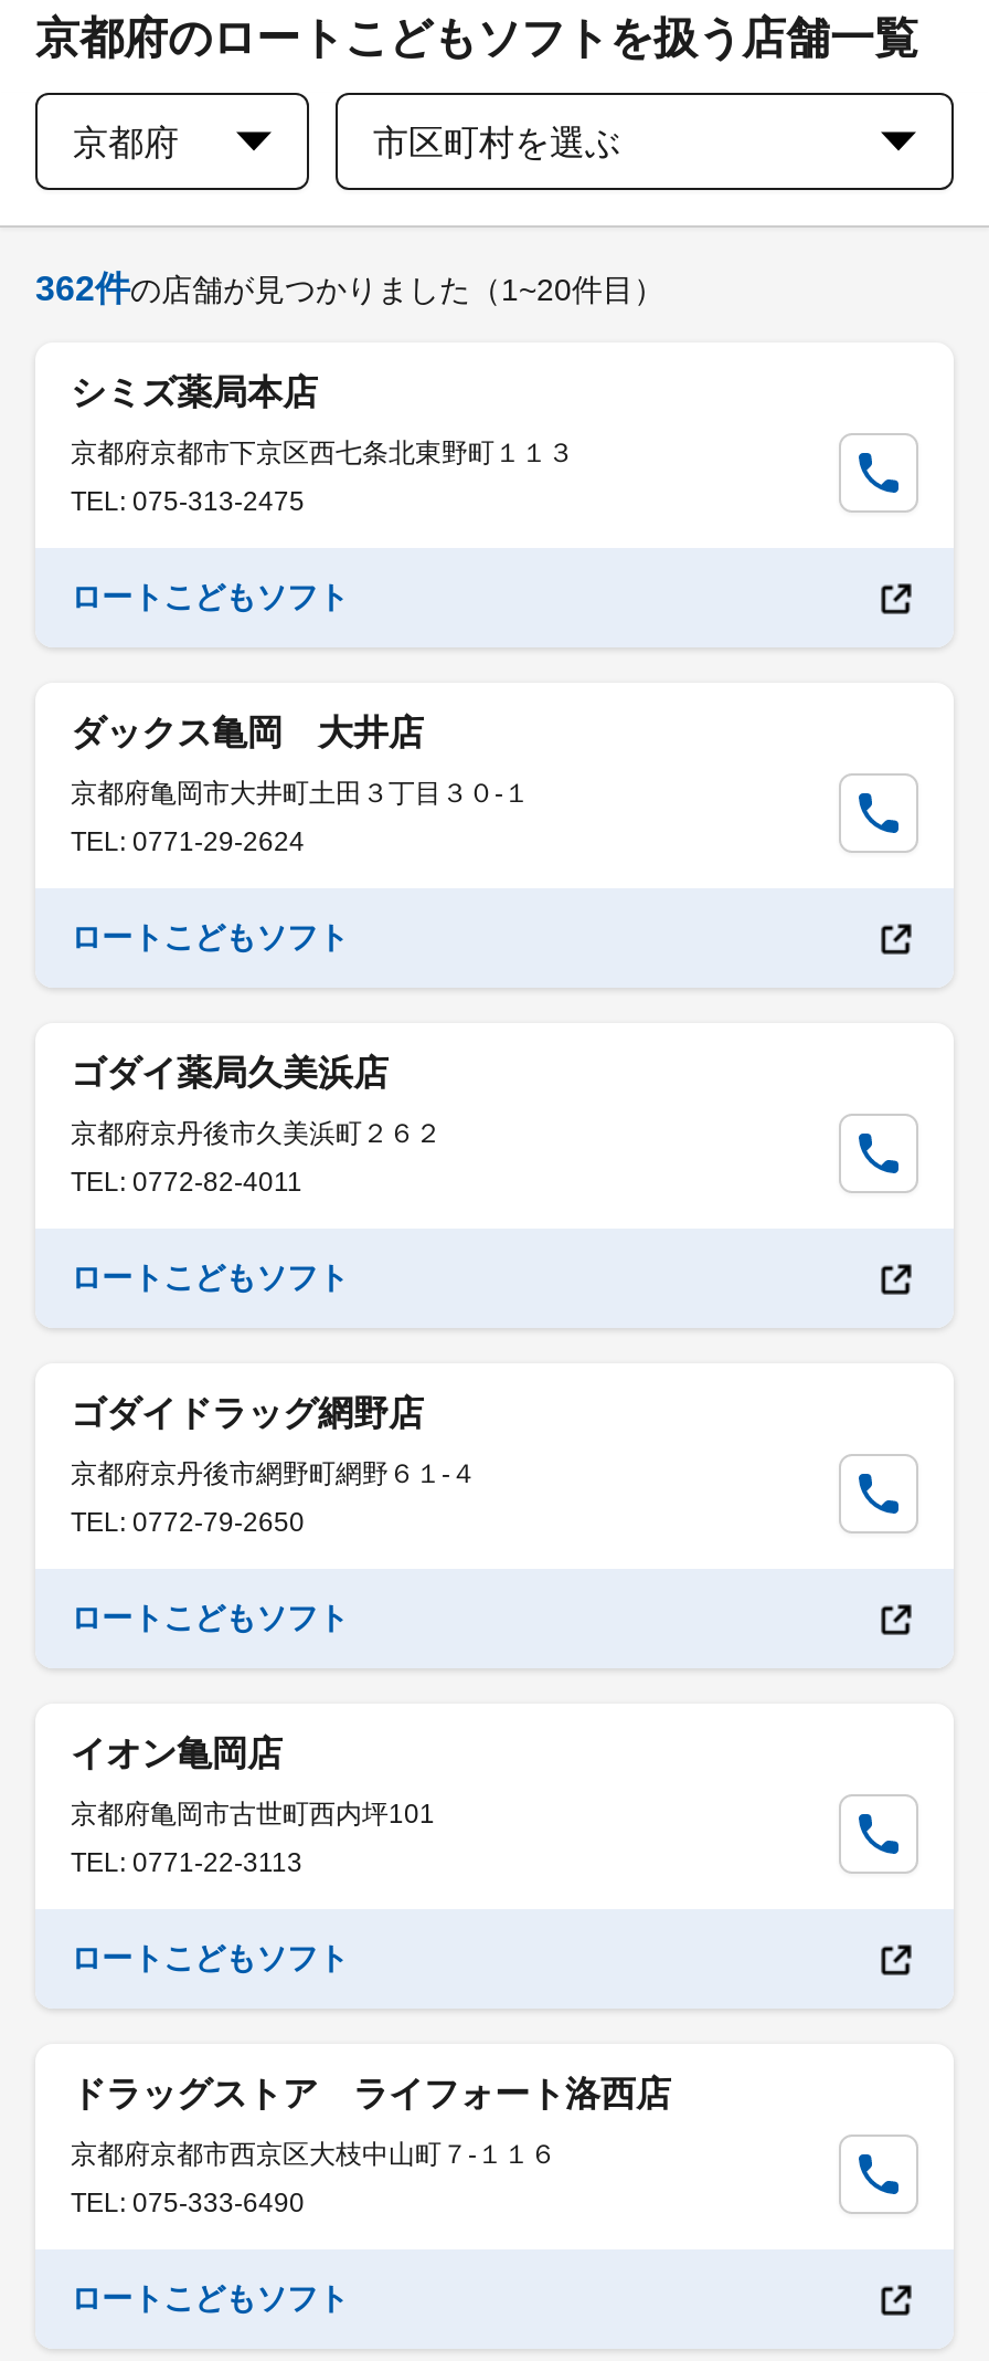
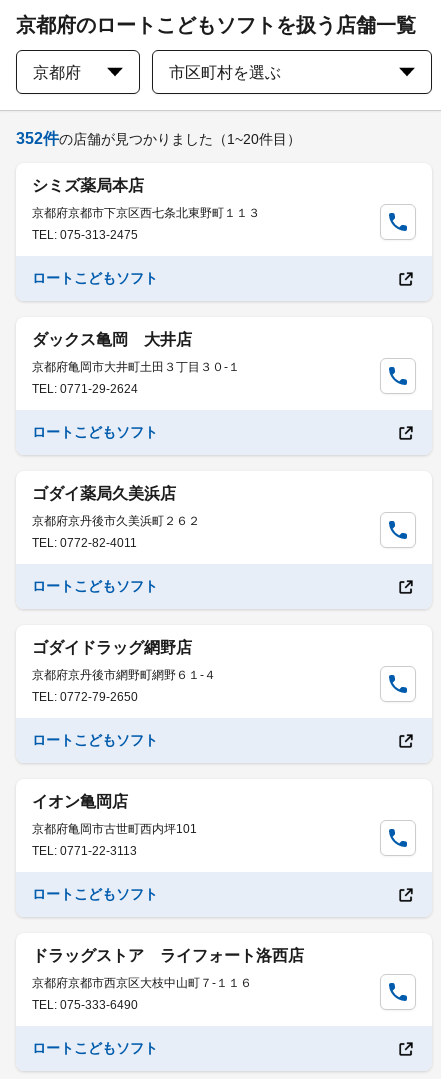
[35,270,664,307] 362件の店舗が見つかりました（1~20件目） -> [16,130,301,147] 352件の店舗が見つかりました（1~20件目）

